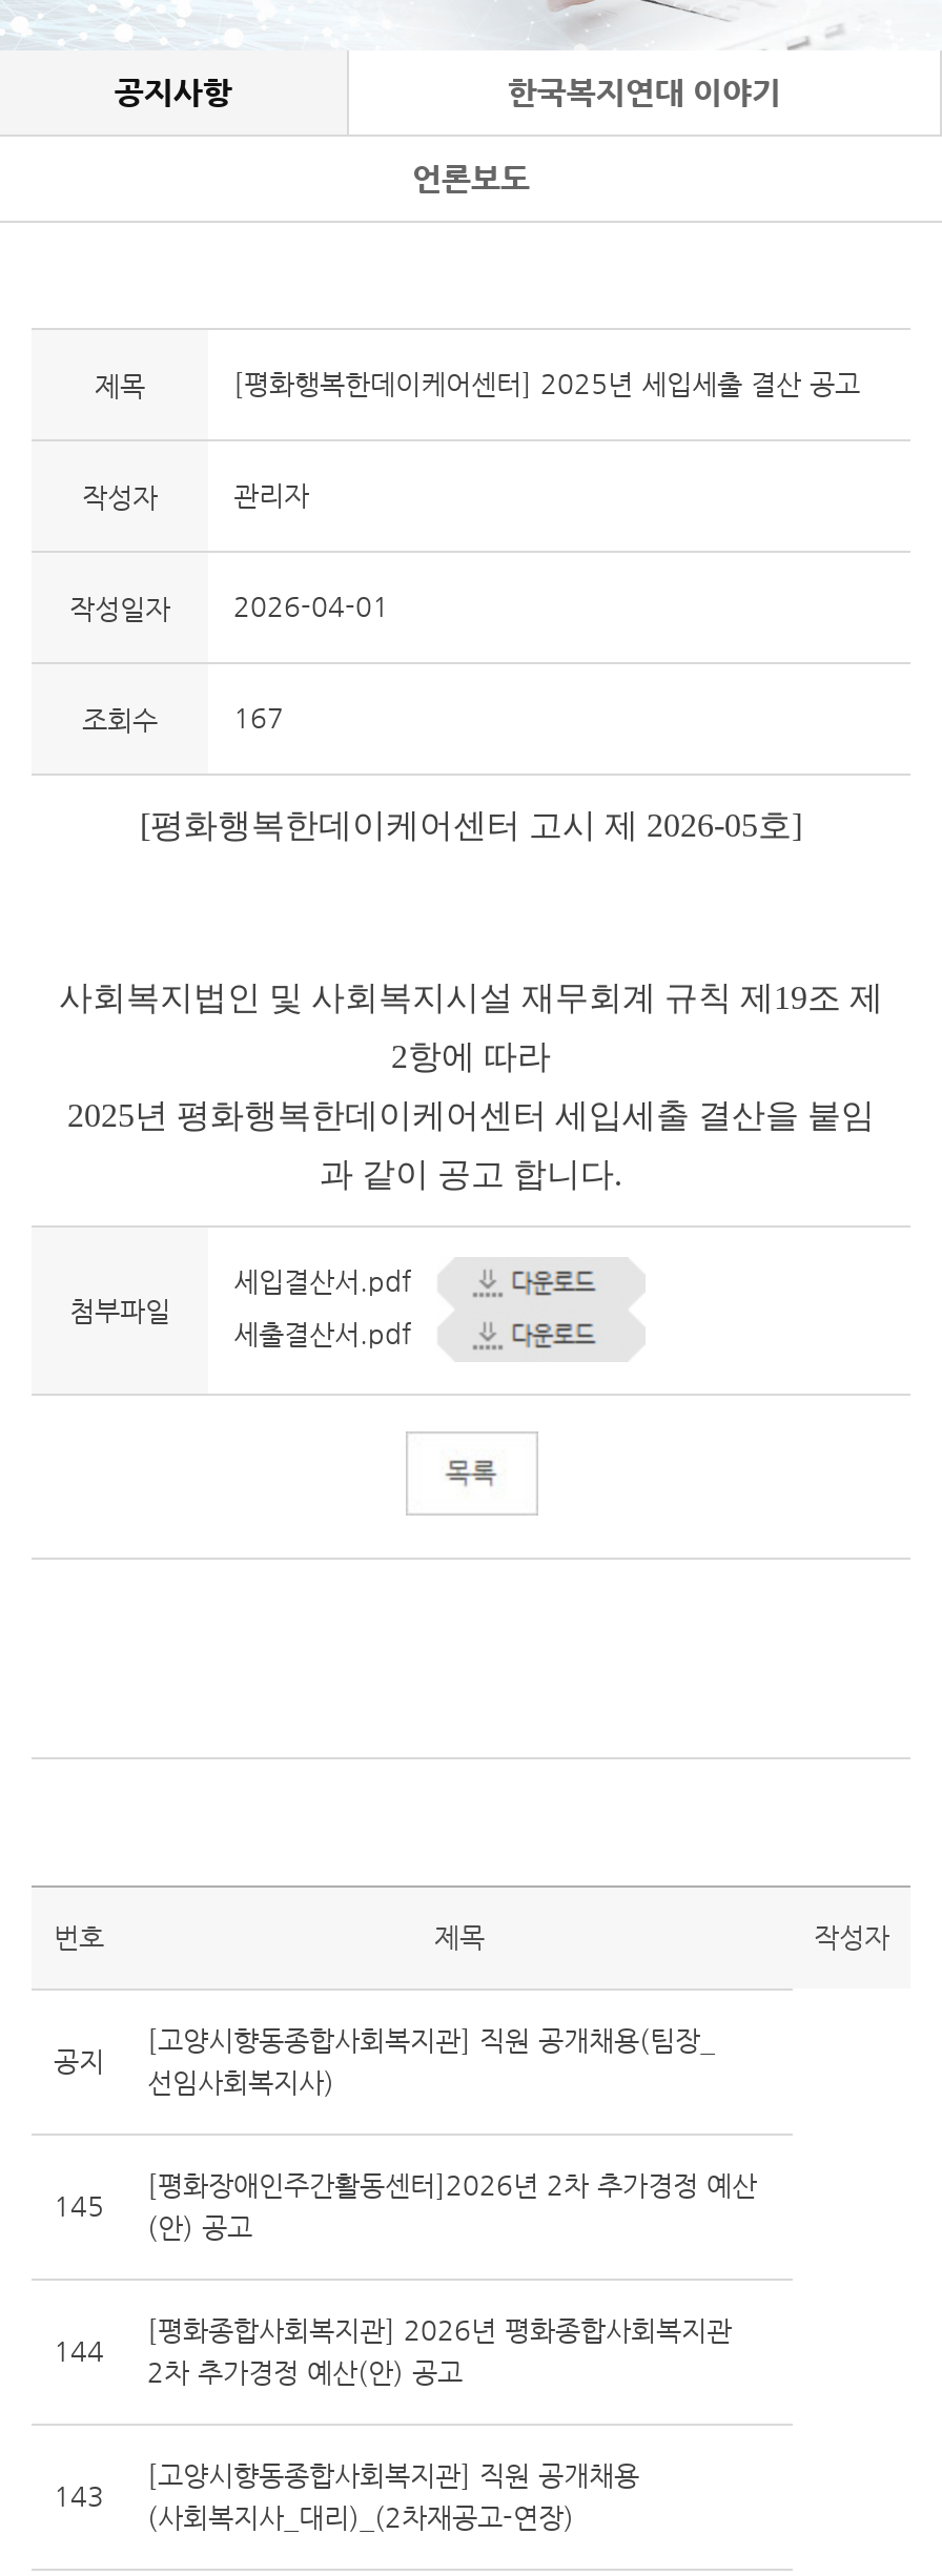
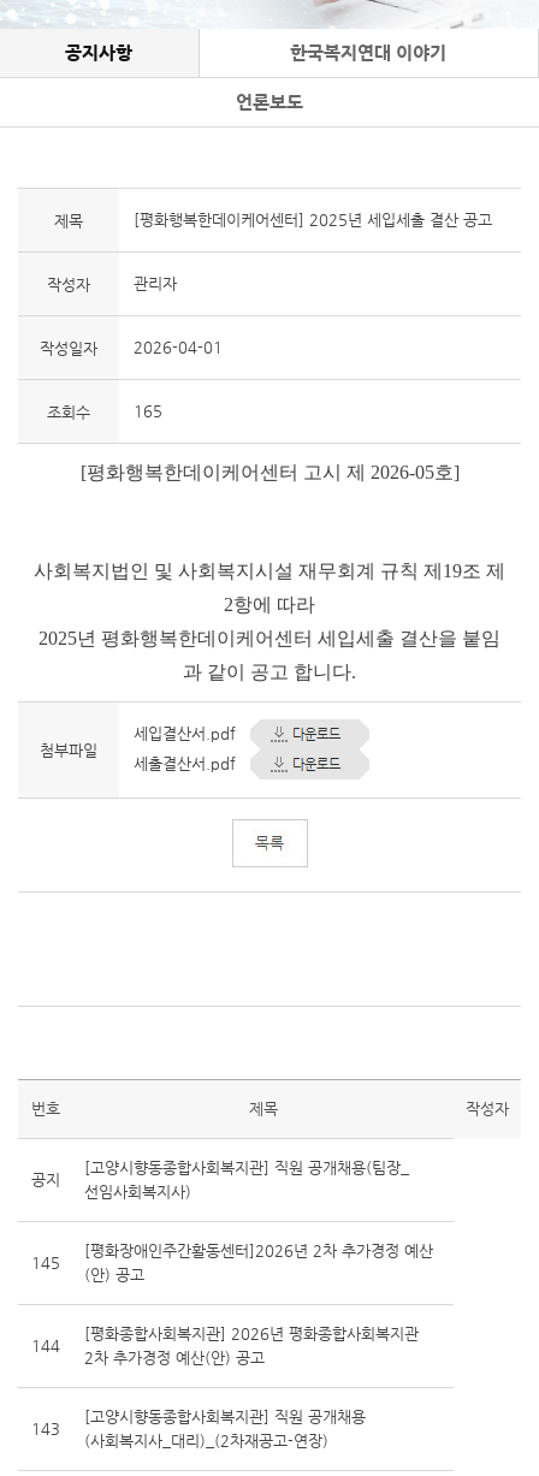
[233,702,284,734] 167 -> [134,402,162,420] 165

